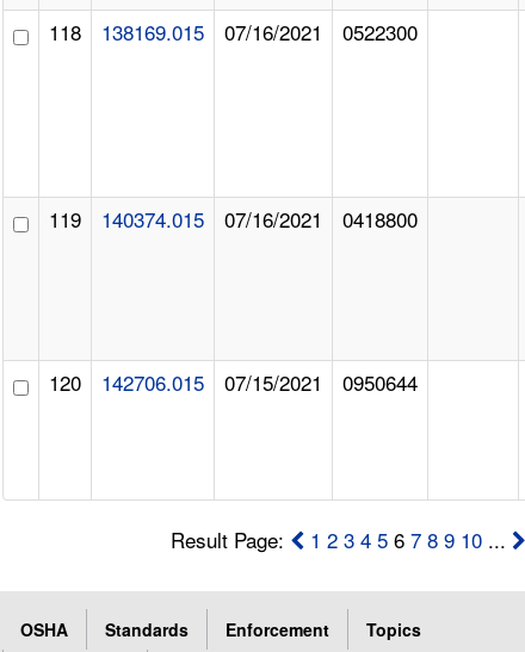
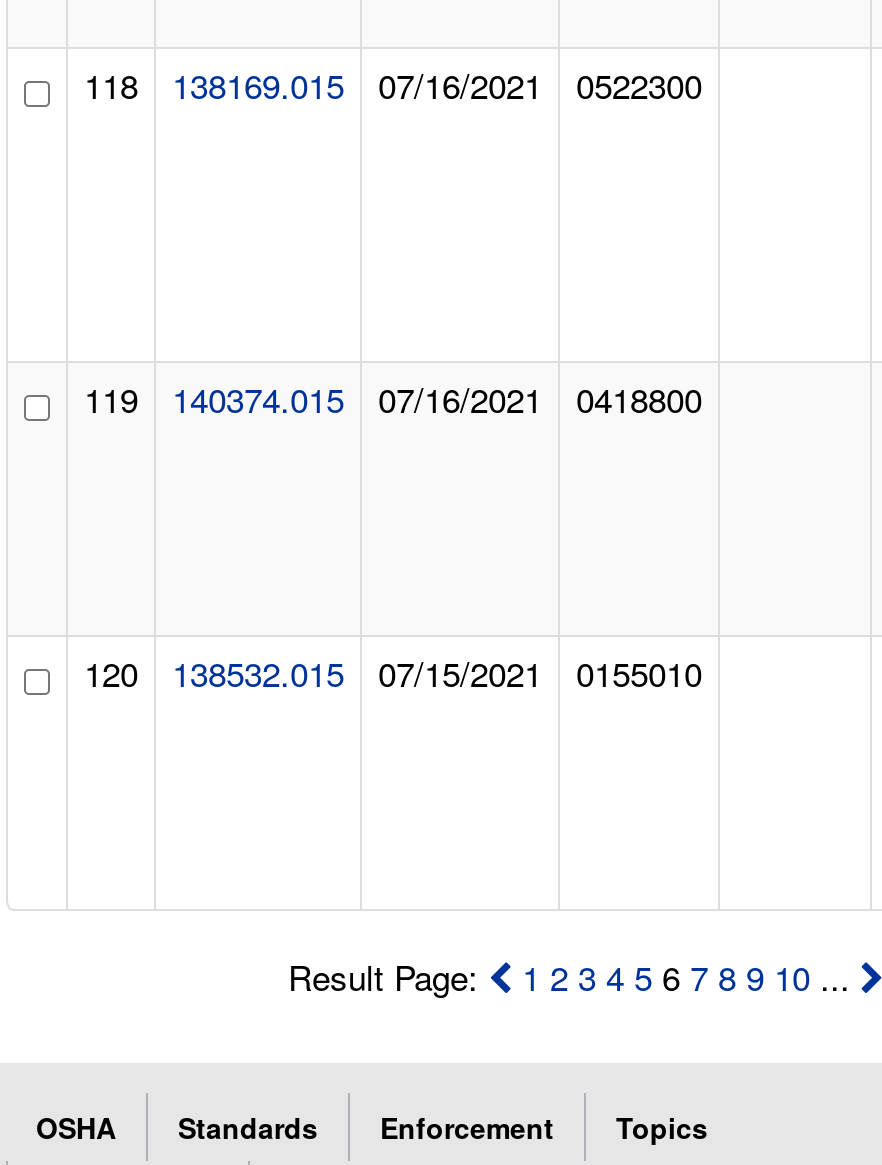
[101,367,204,397] 142706.015 -> [172,647,344,697] 138532.015
[342,367,418,397] 0950644 -> [576,647,702,697] 0155010

